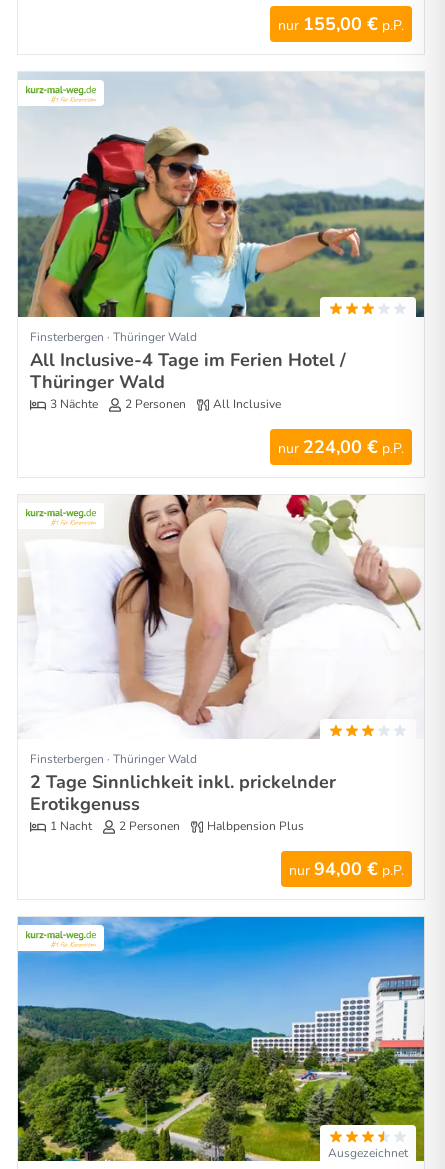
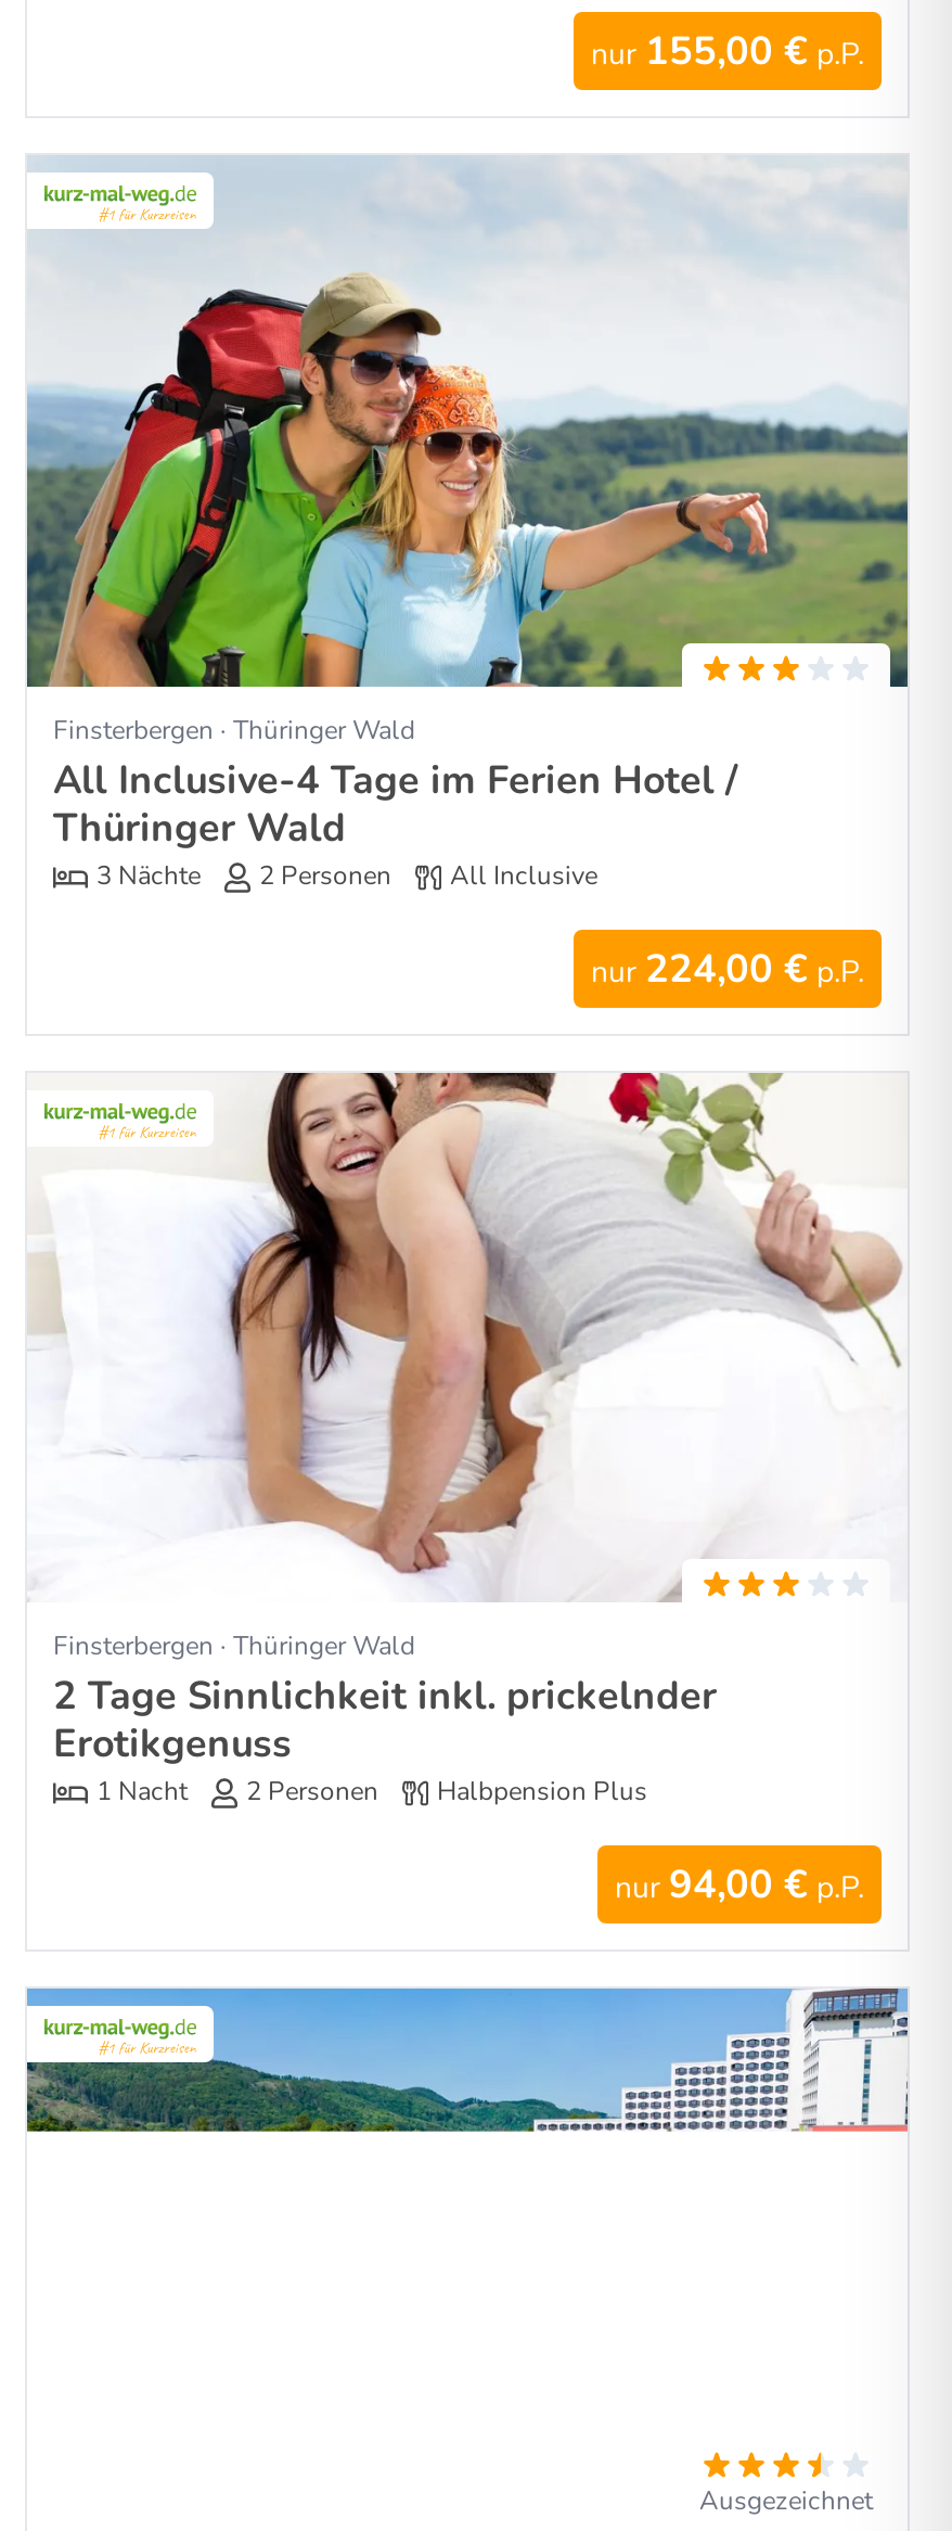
[17,916,425,1162] [image] -> [25,1986,910,2518] [image]

